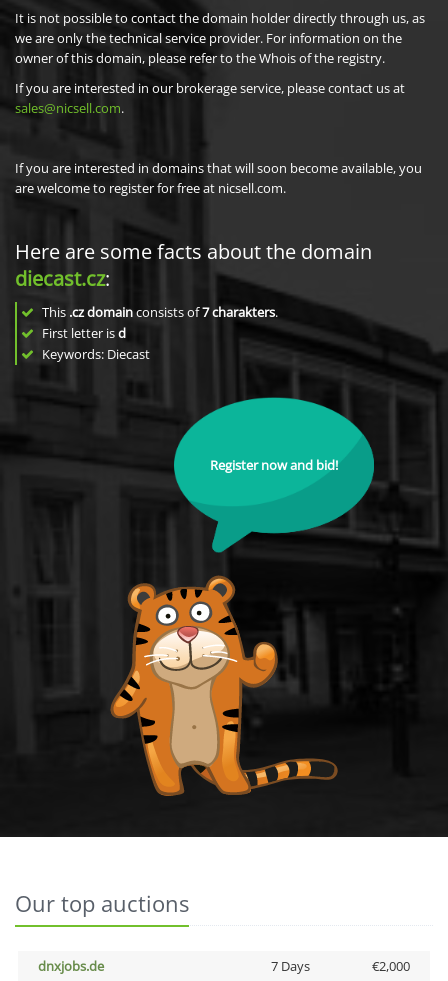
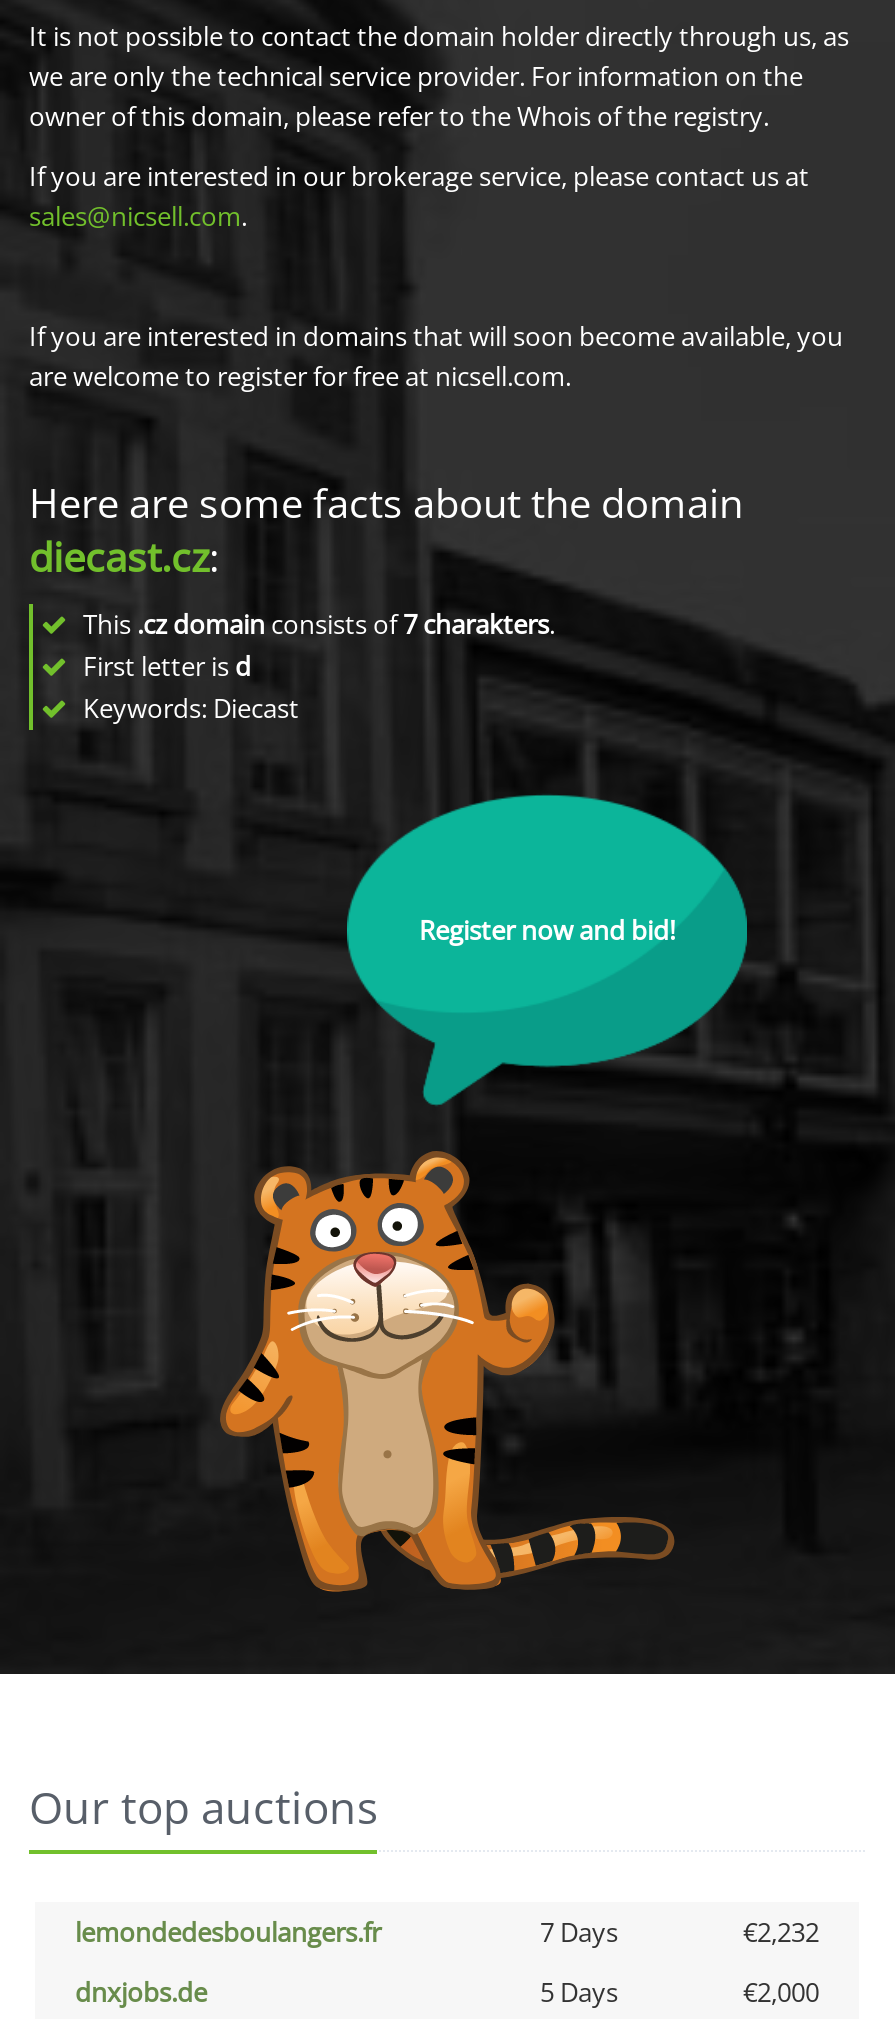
none -> [75,1914,819,1950] lemondedesboulangers.fr | 7 Days | €2,232
[270,957,309,975] 7 Days -> [540,1974,618,2010] 5 Days

